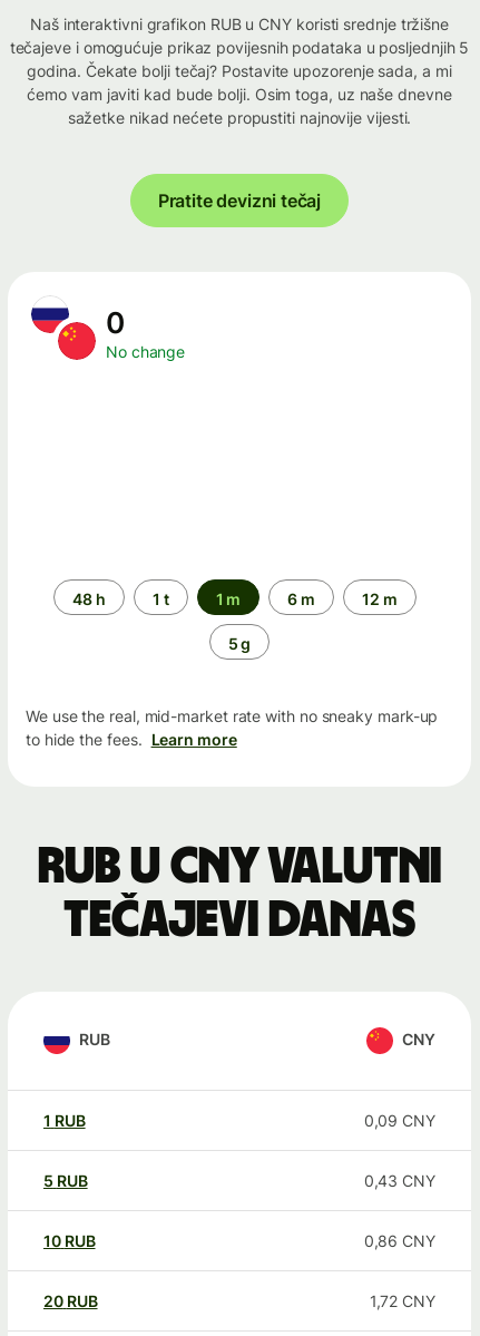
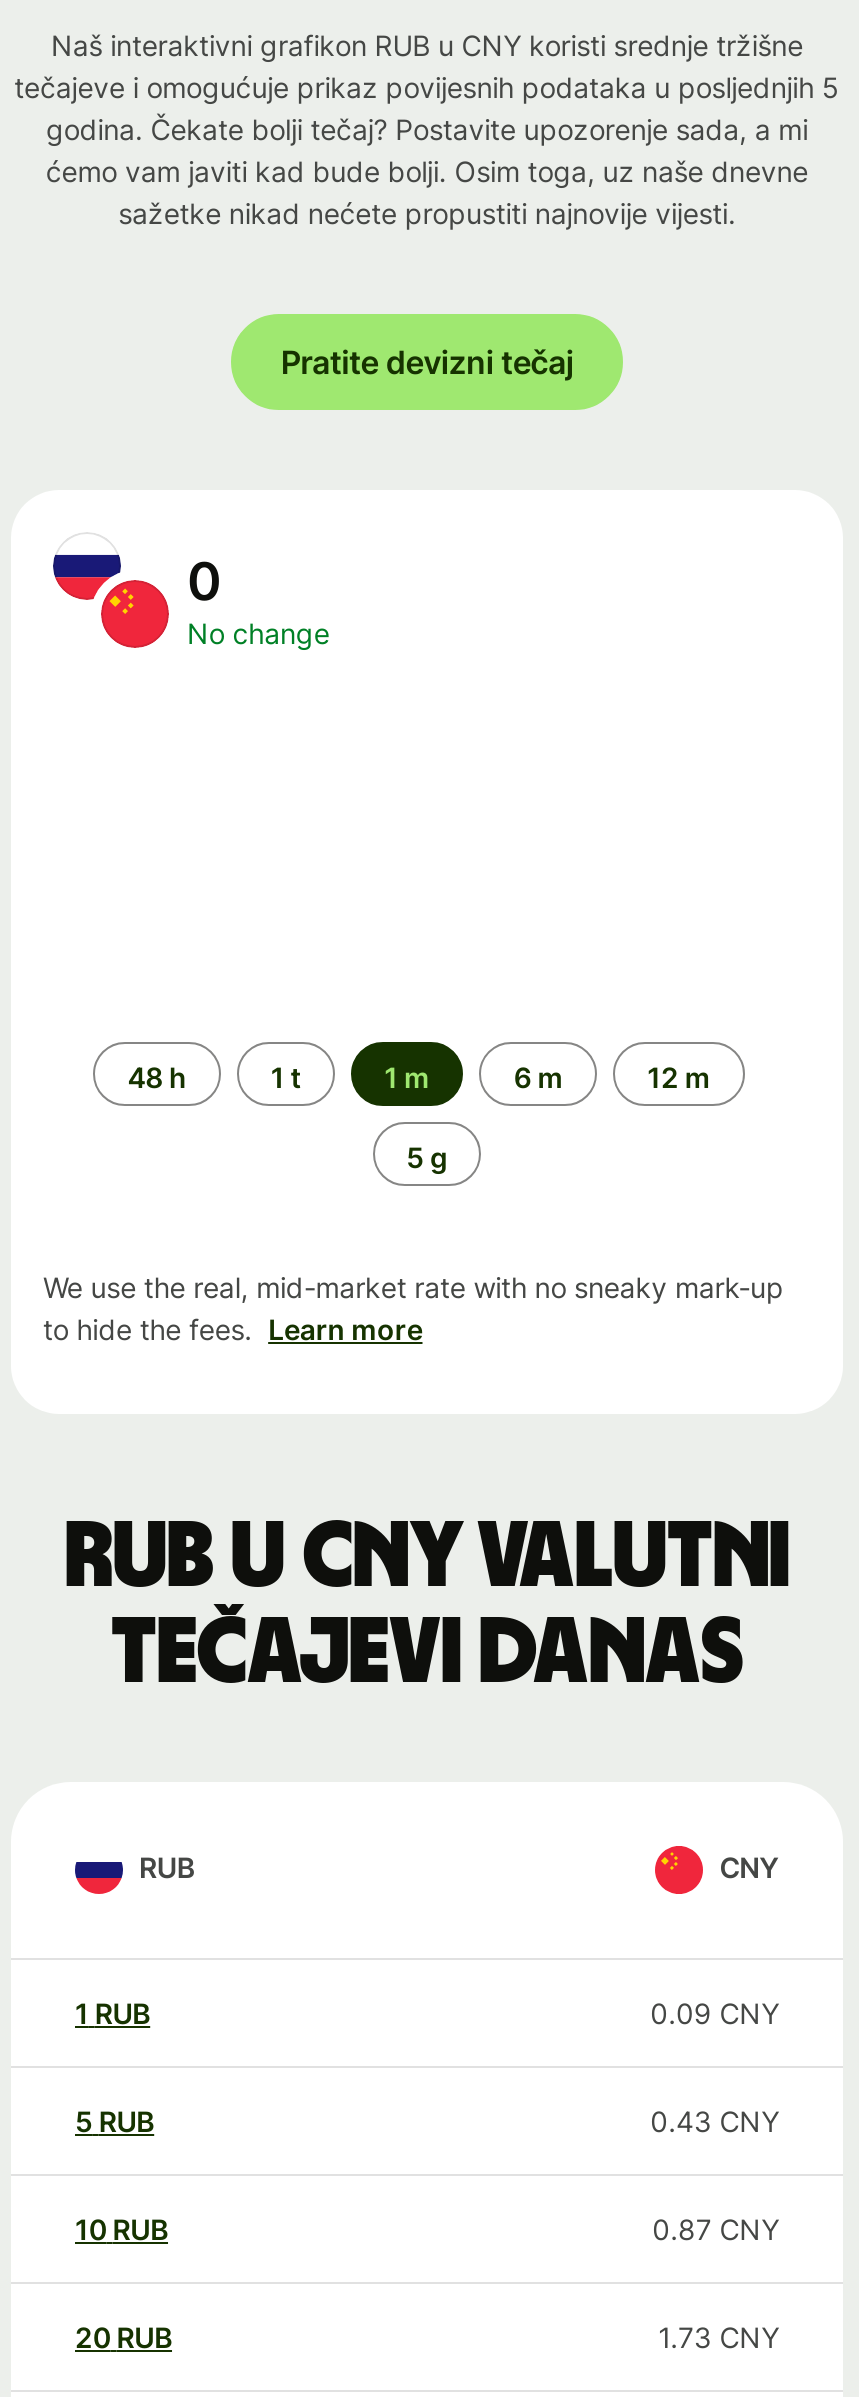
[364,1111,435,1130] 0,09 CNY -> [650,1996,779,2030] 0.09 CNY
[364,1171,435,1190] 0,43 CNY -> [650,2104,779,2138] 0.43 CNY
[364,1231,435,1250] 0,86 CNY -> [652,2212,779,2246] 0.87 CNY
[369,1292,435,1310] 1,72 CNY -> [658,2320,779,2354] 1.73 CNY

